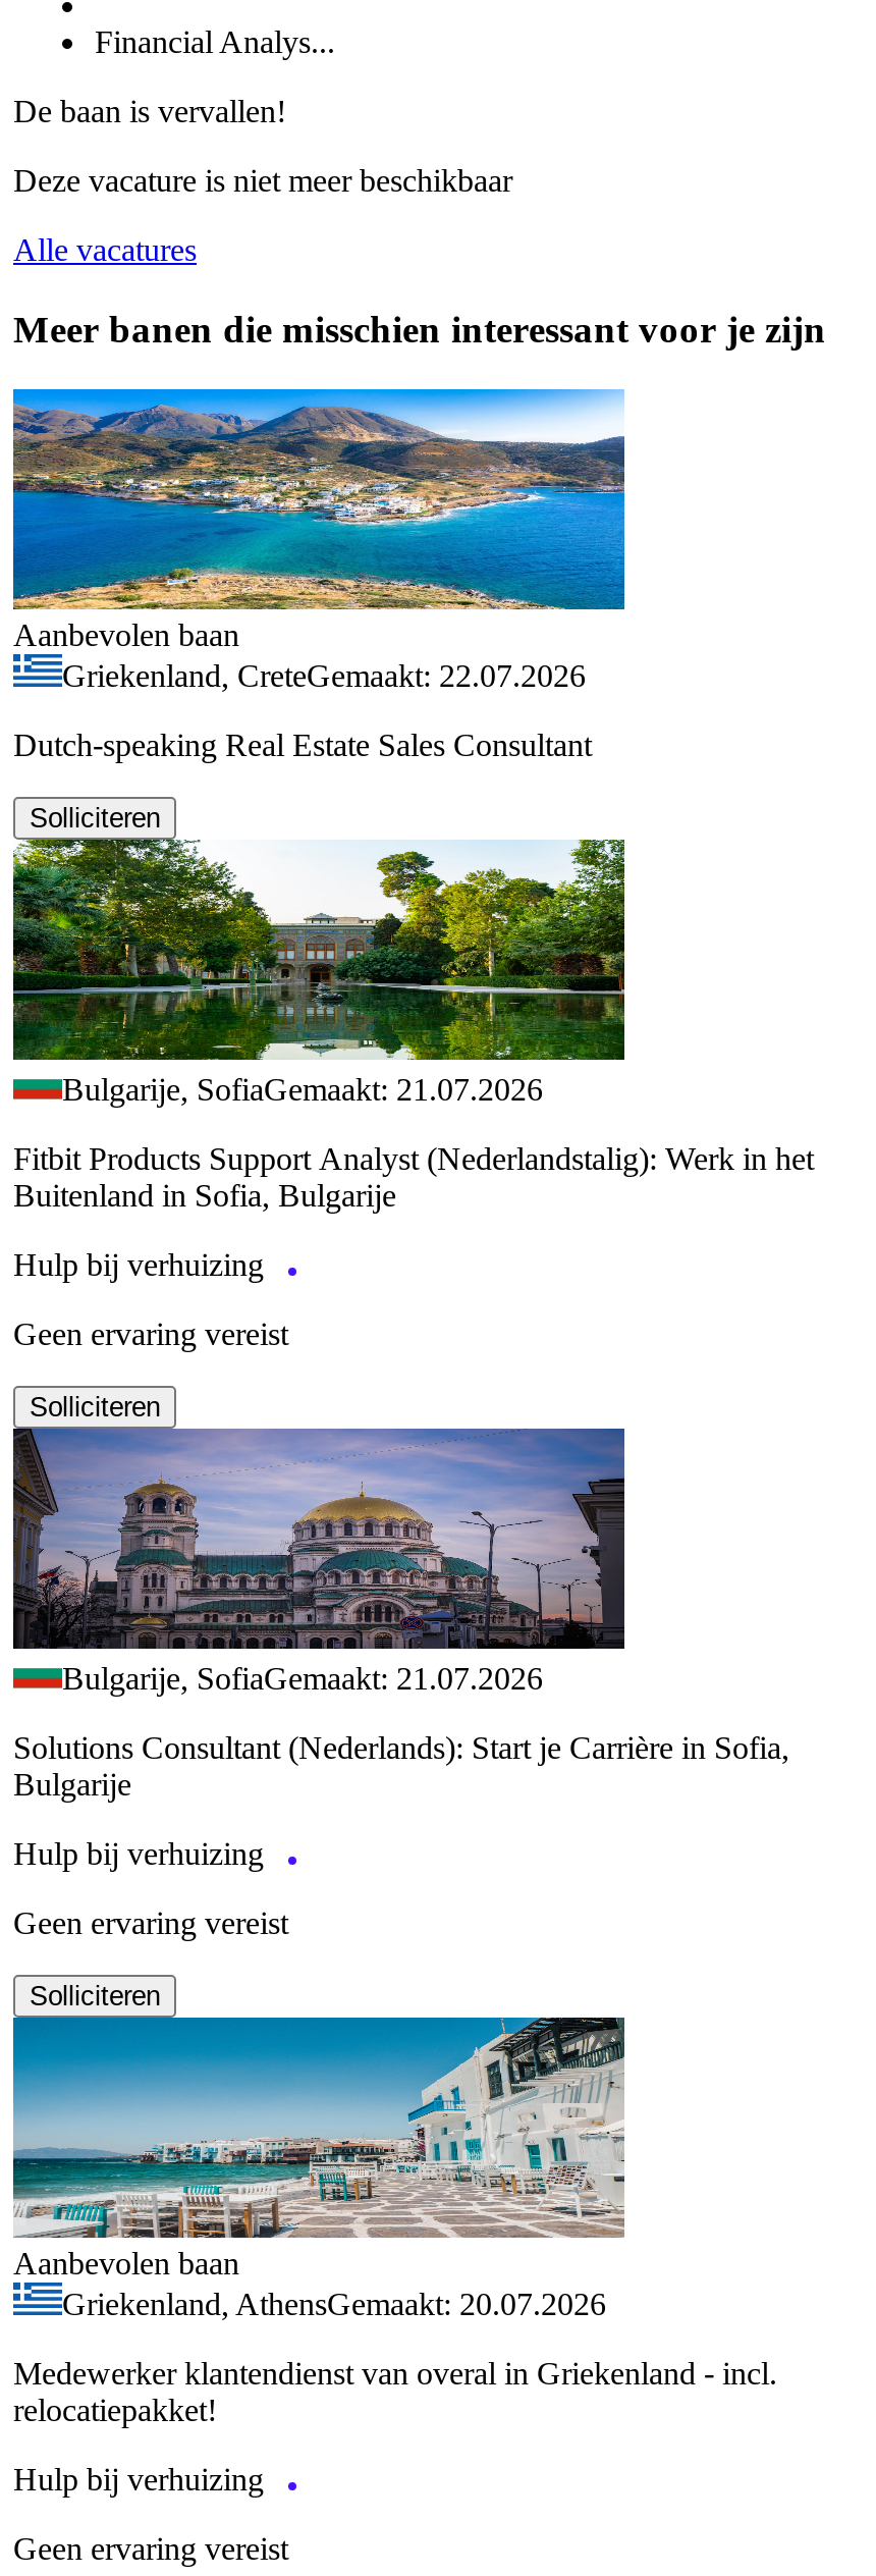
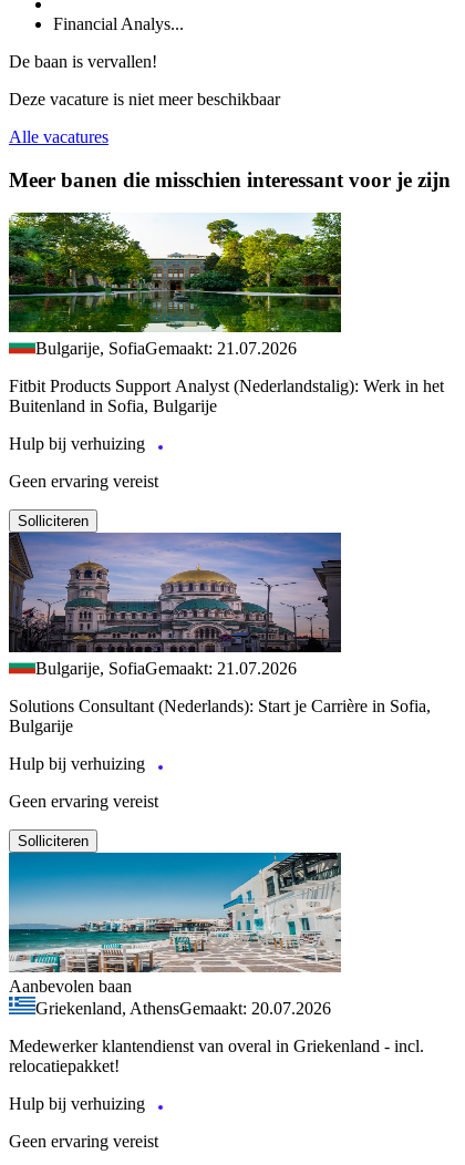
[11,387,626,834] [image] | Aanbevolen baan | Griekenland, CreteGemaakt: 22.07.2026 | Dutch-speaking Real Estate Sales Consultant | Solliciteren -> none

